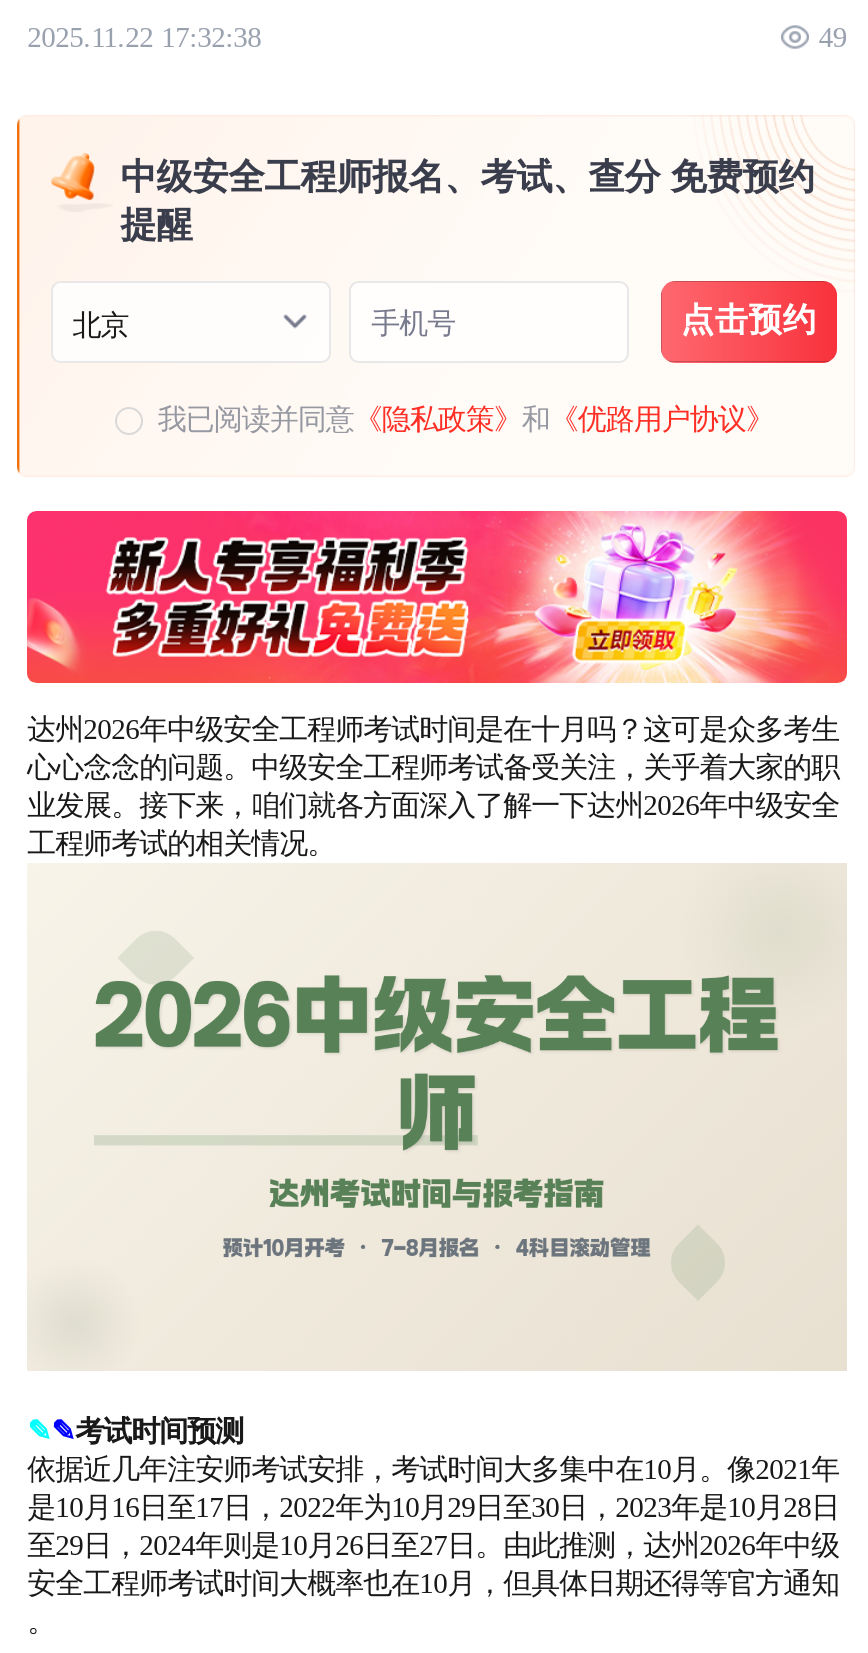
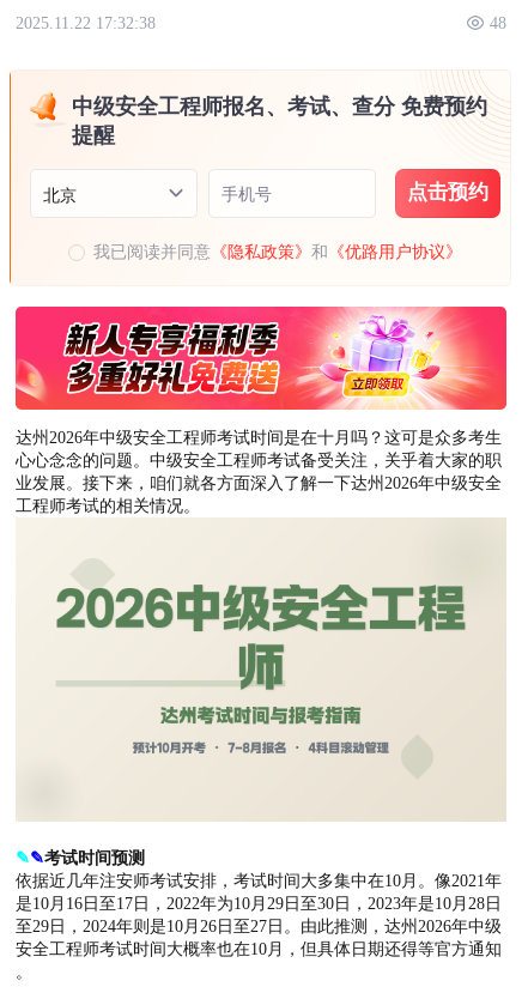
[819,21,847,53] 49 -> [490,13,506,32] 48

